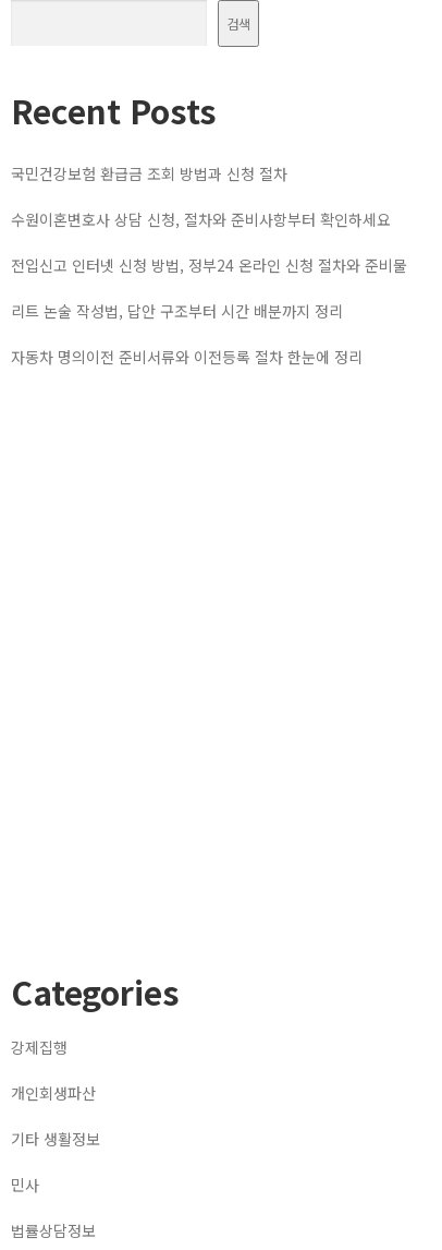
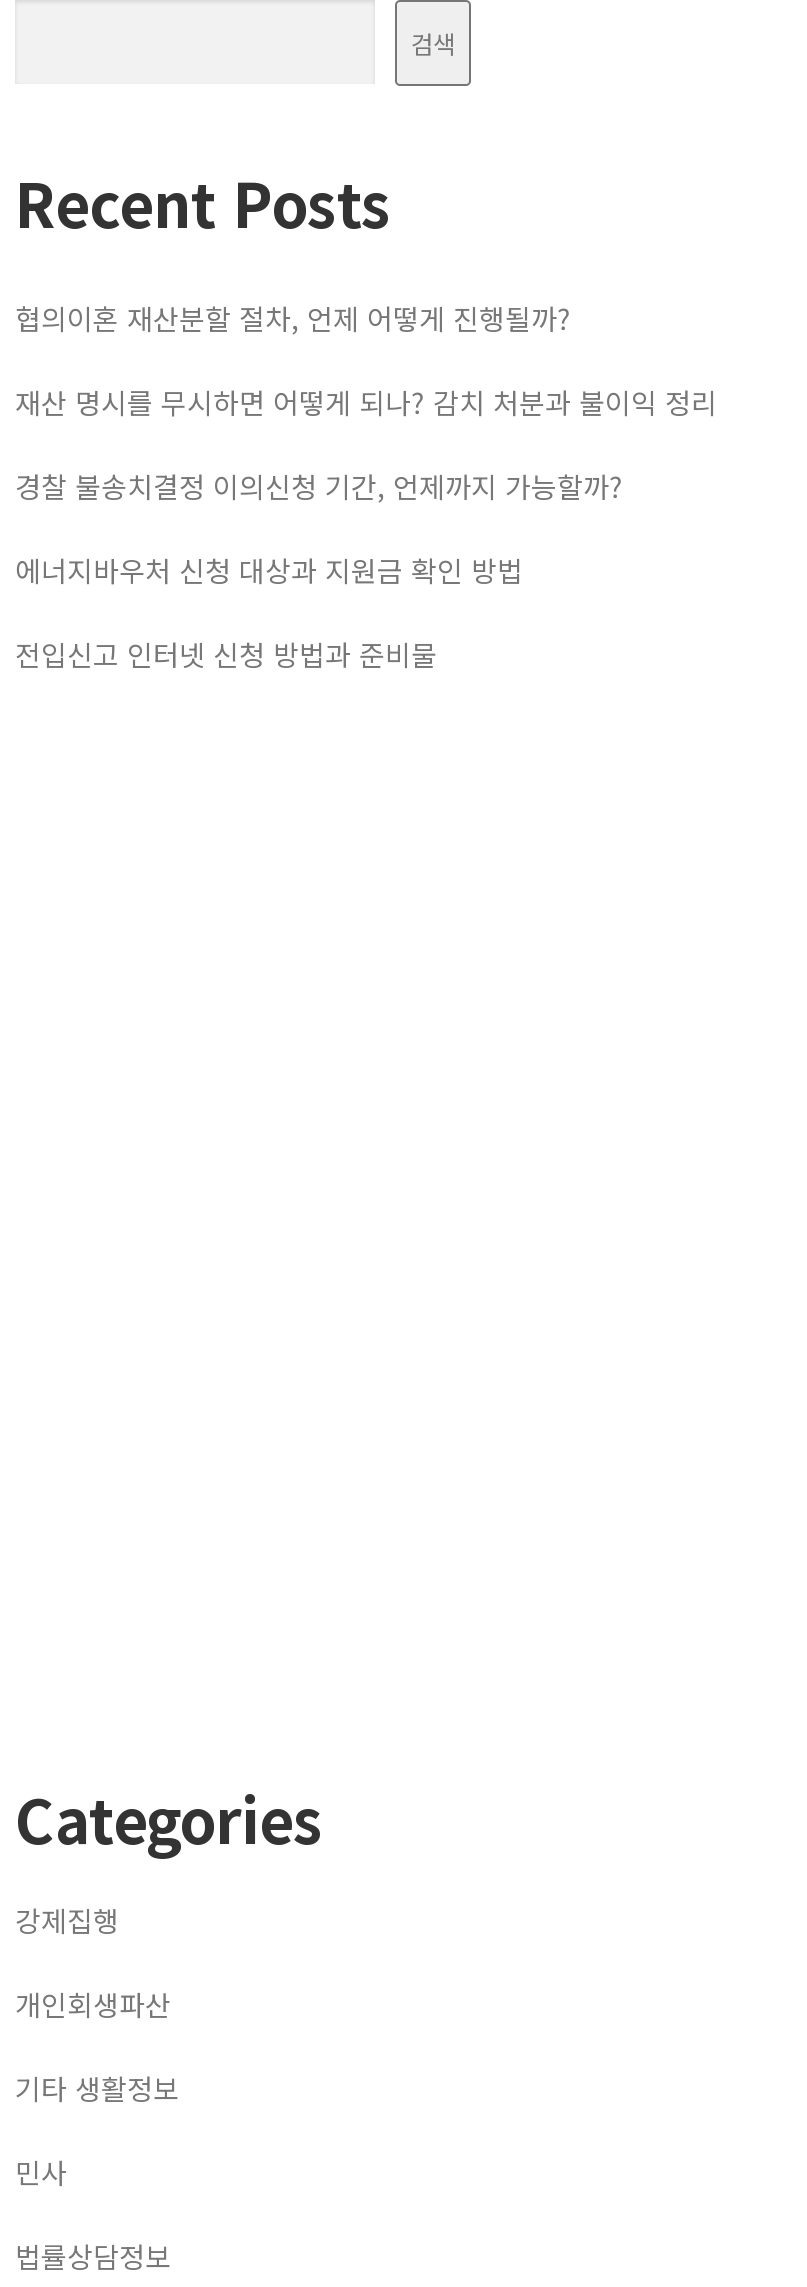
[11,163,287,185] 국민건강보험 환급금 조회 방법과 신청 절차 -> [15,298,571,338] 협의이혼 재산분할 절차, 언제 어떻게 진행될까?
[11,209,391,230] 수원이혼변호사 상담 신청, 절차와 준비사항부터 확인하세요 -> [15,382,717,422] 재산 명시를 무시하면 어떻게 되나? 감치 처분과 불이익 정리
[11,254,407,276] 전입신고 인터넷 신청 방법, 정부24 온라인 신청 절차와 준비물 -> [15,466,623,506] 경찰 불송치결정 이의신청 기간, 언제까지 가능할까?
[11,300,343,322] 리트 논술 작성법, 답안 구조부터 시간 배분까지 정리 -> [15,550,523,590] 에너지바우처 신청 대상과 지원금 확인 방법
[11,346,363,368] 자동차 명의이전 준비서류와 이전등록 절차 한눈에 정리 -> [15,634,437,674] 전입신고 인터넷 신청 방법과 준비물

